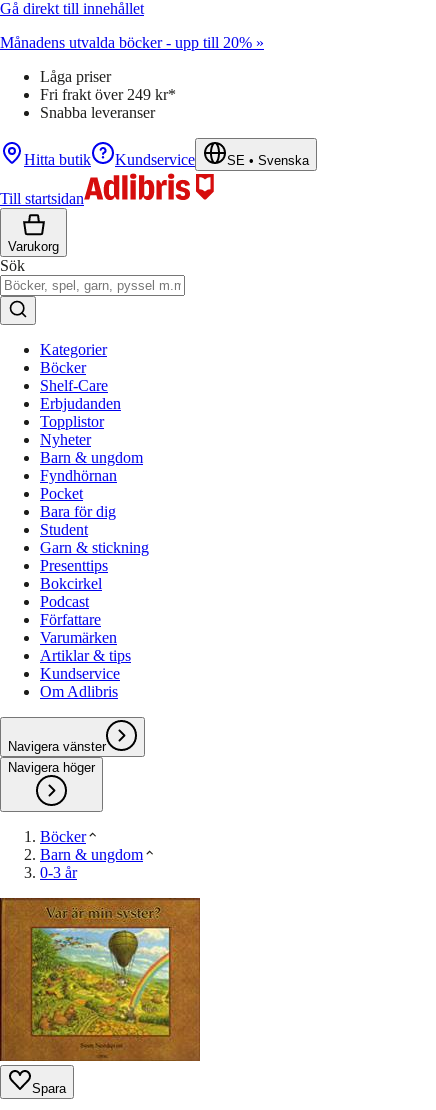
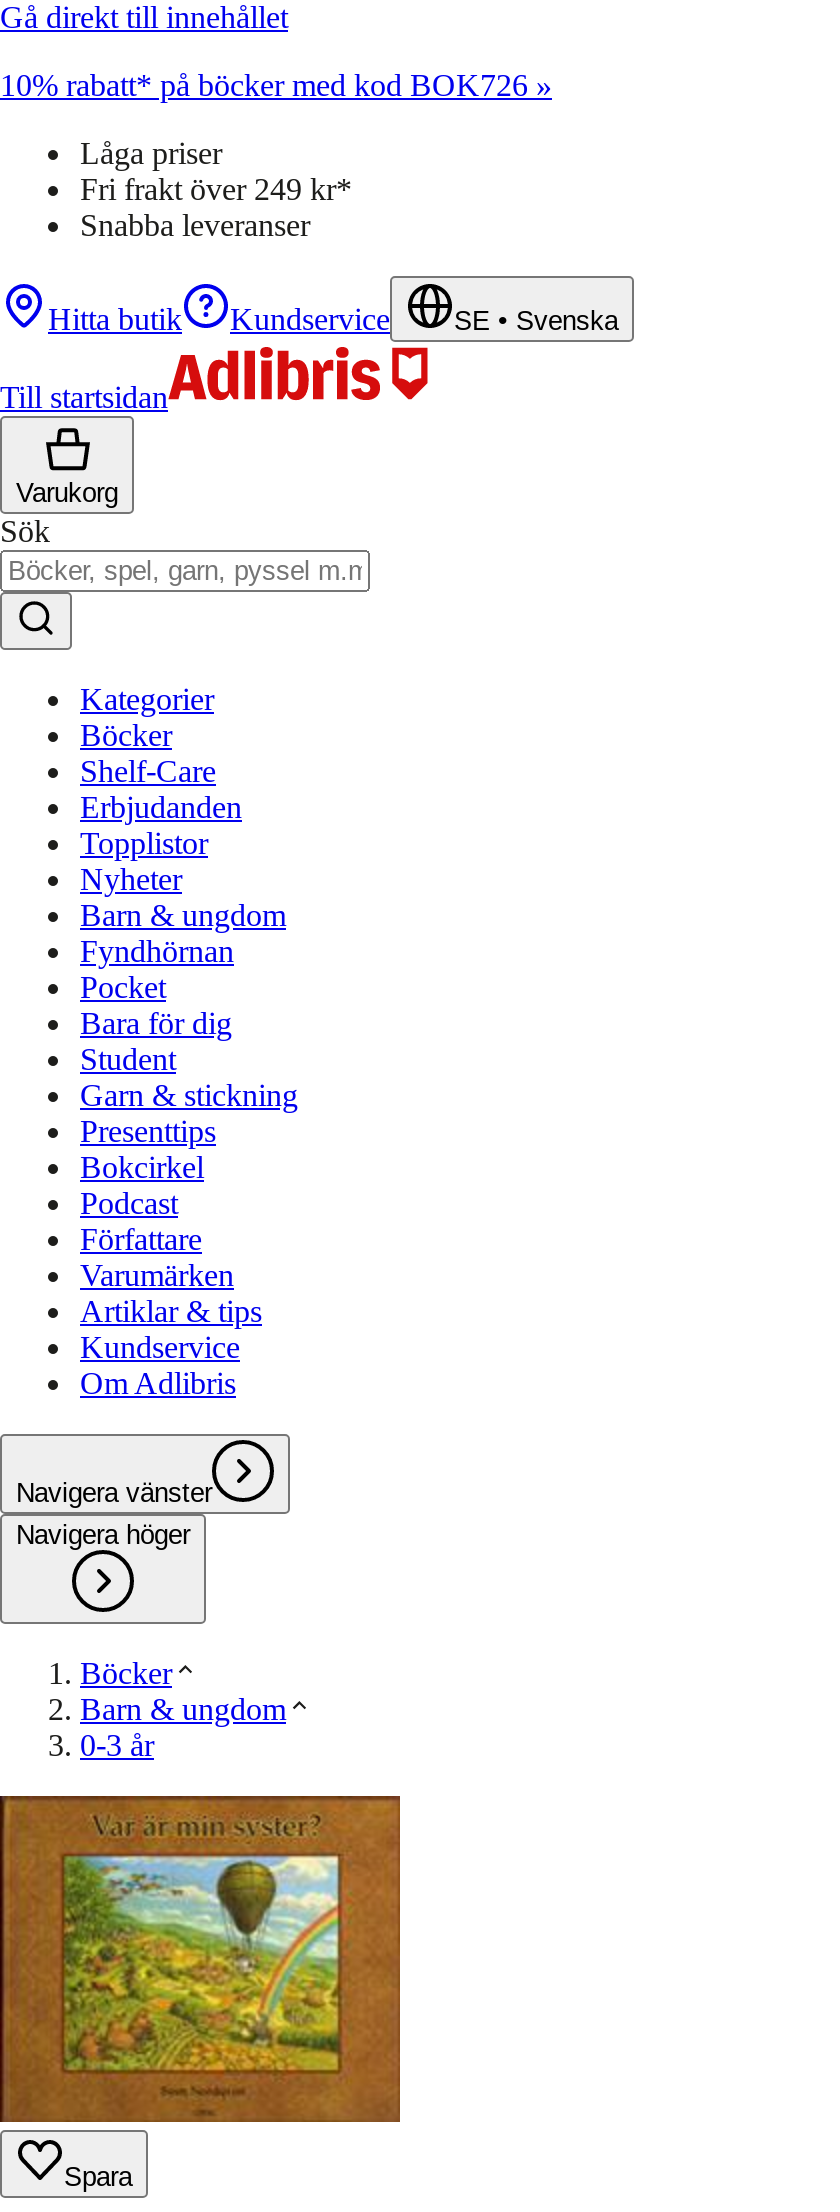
[0,34,264,51] Månadens utvalda böcker - upp till 20% » -> [0,68,552,102] 10% rabatt* på böcker med kod BOK726 »

